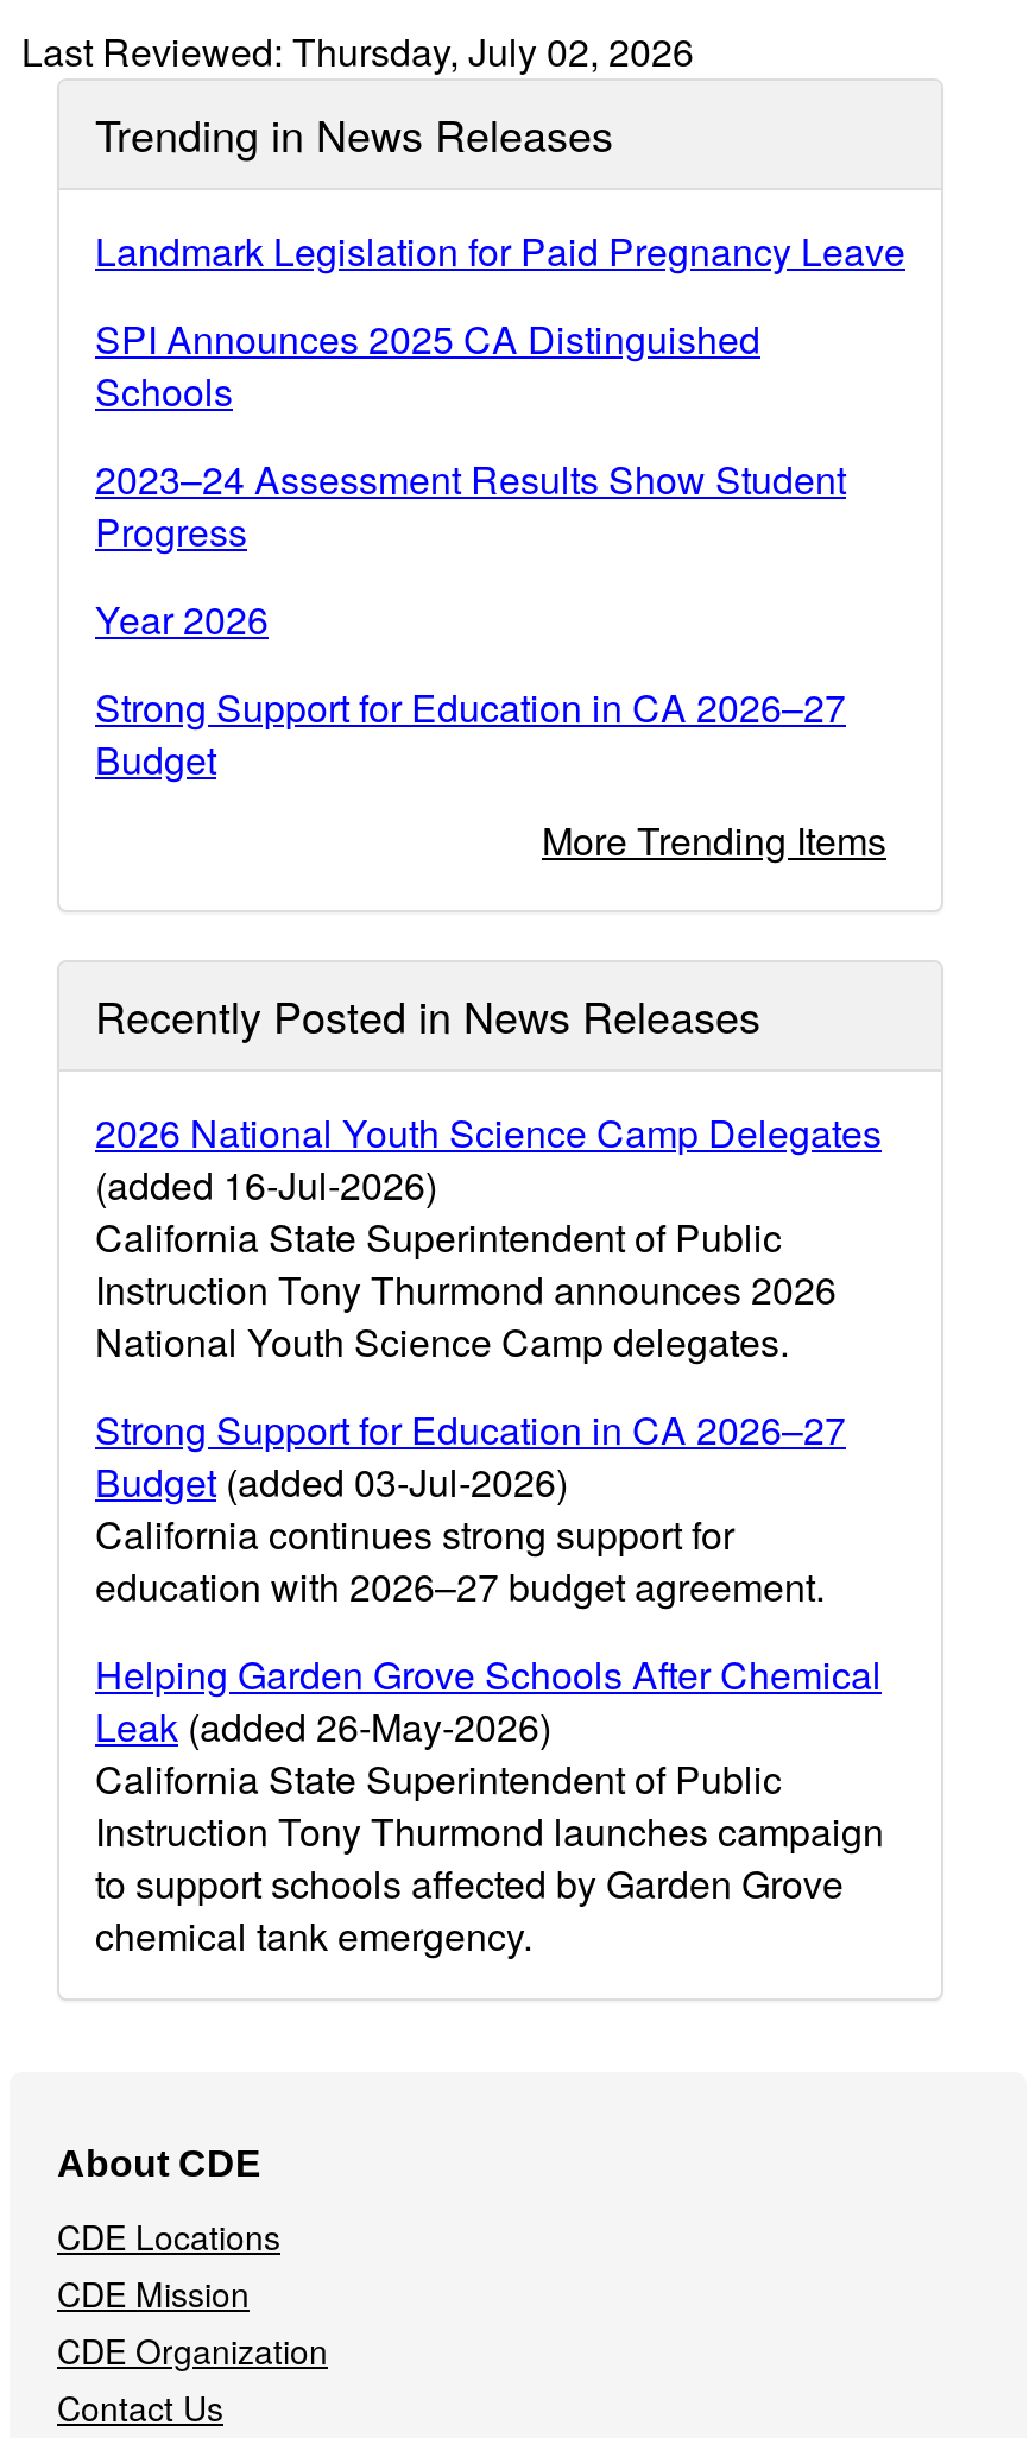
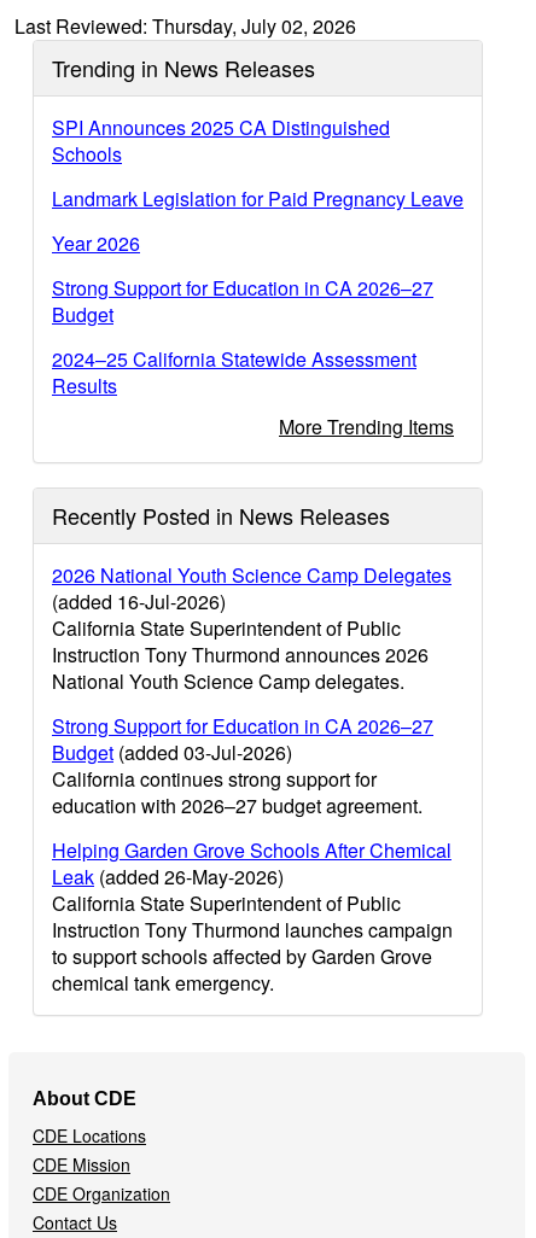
moved [95,223,905,278] -> [52,185,464,212]: Landmark Legislation for Paid Pregnancy Leave
moved [95,311,760,418] -> [52,113,390,168]: SPI Announces 2025 CA Distinguished | Schools
[95,451,846,558] 2023–24 Assessment Results Show Student | Progress -> none
moved [95,592,846,787] -> [52,229,433,328]: Year 2026 | Strong Support for Education in CA 2026–27 | Budget
none -> [52,345,416,399] 2024–25 California Statewide Assessment | Results

